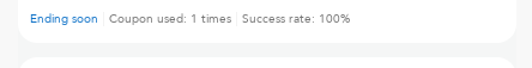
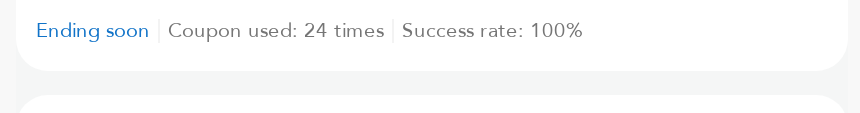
[109,11,231,27] Coupon used: 1 times -> [168,17,384,45] Coupon used: 24 times

